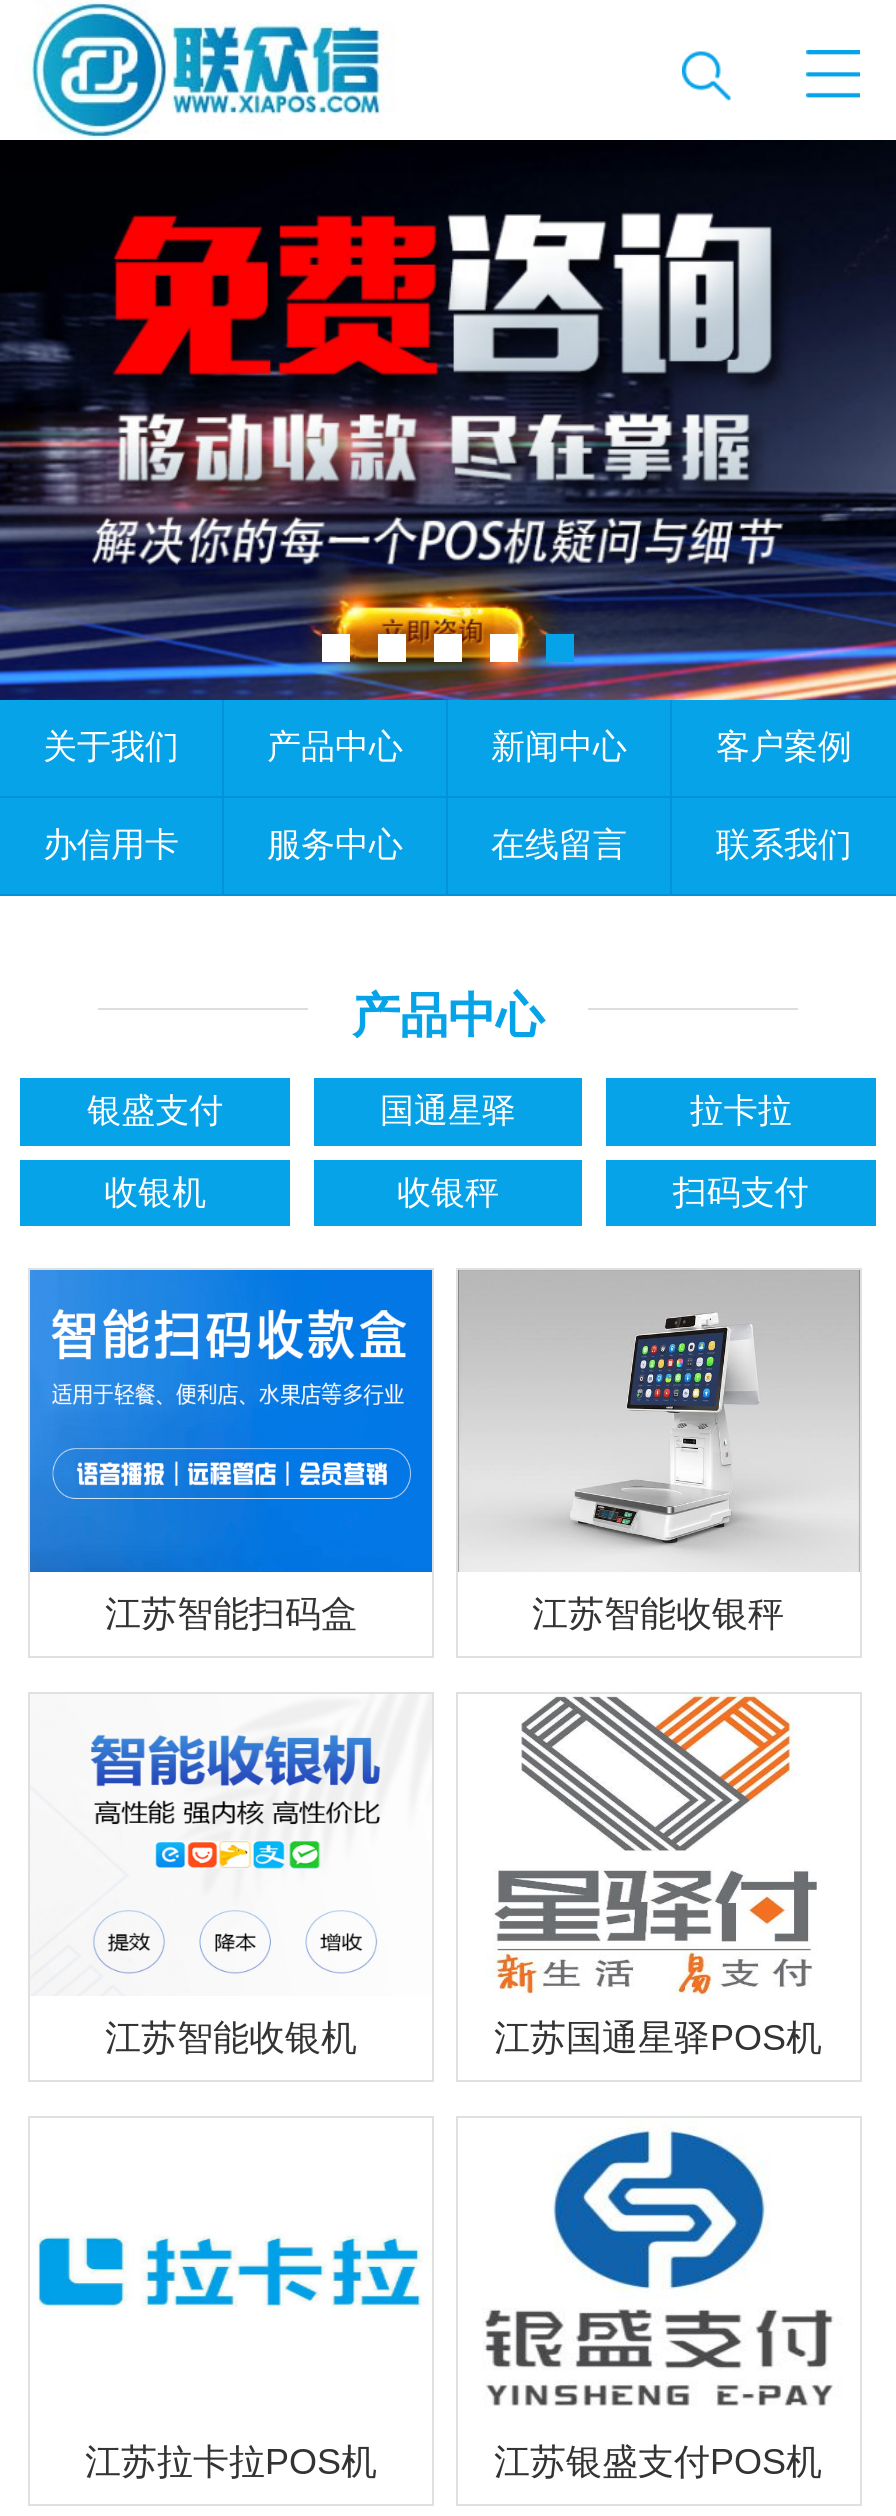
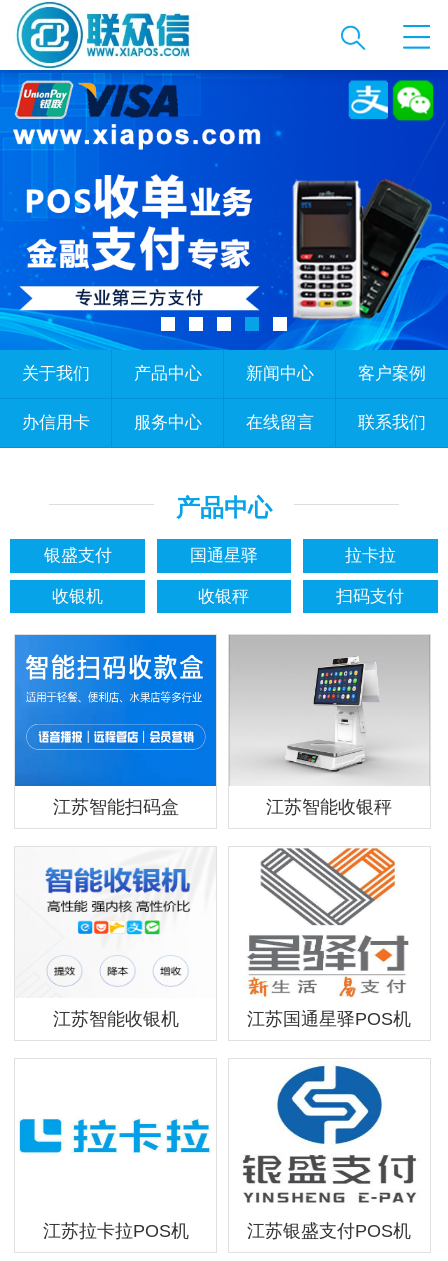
[6,138,890,702] [image] -> [3,69,445,351] [image]

